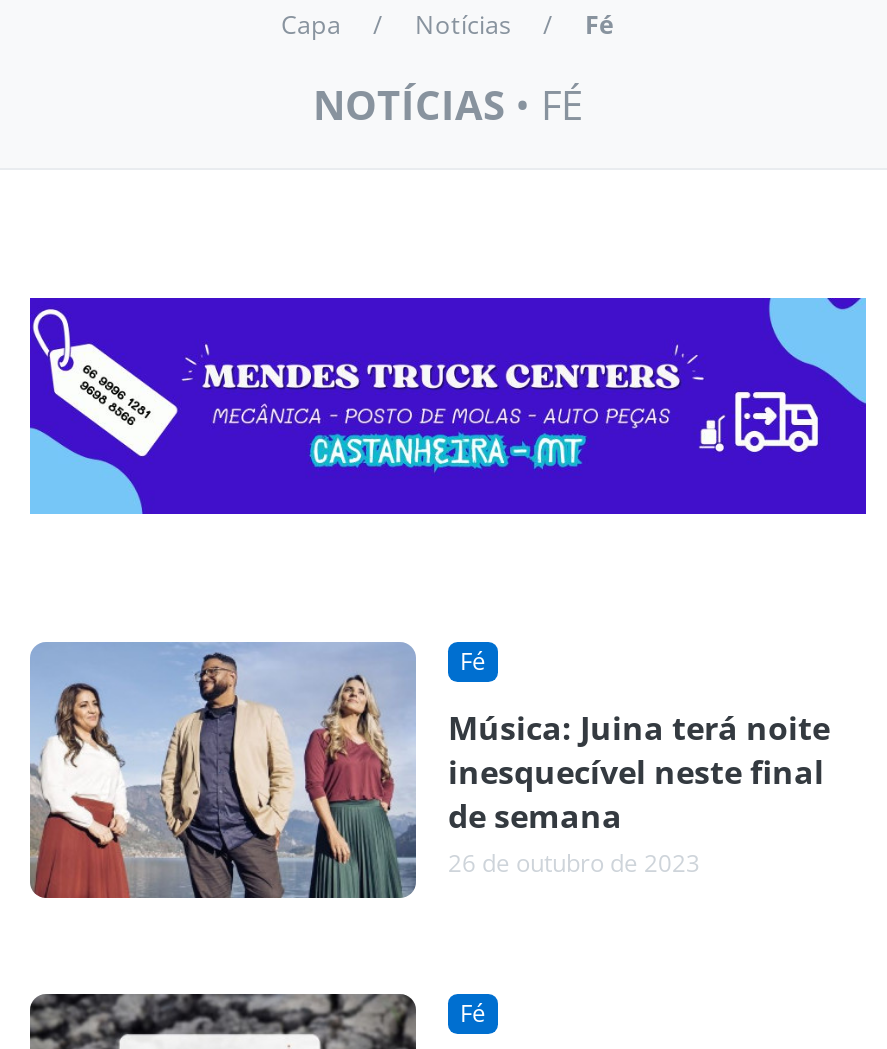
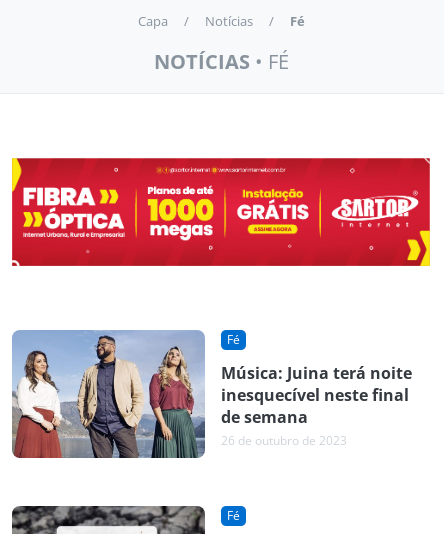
[28,296,868,516] [image] -> [11,157,431,267] [image]

